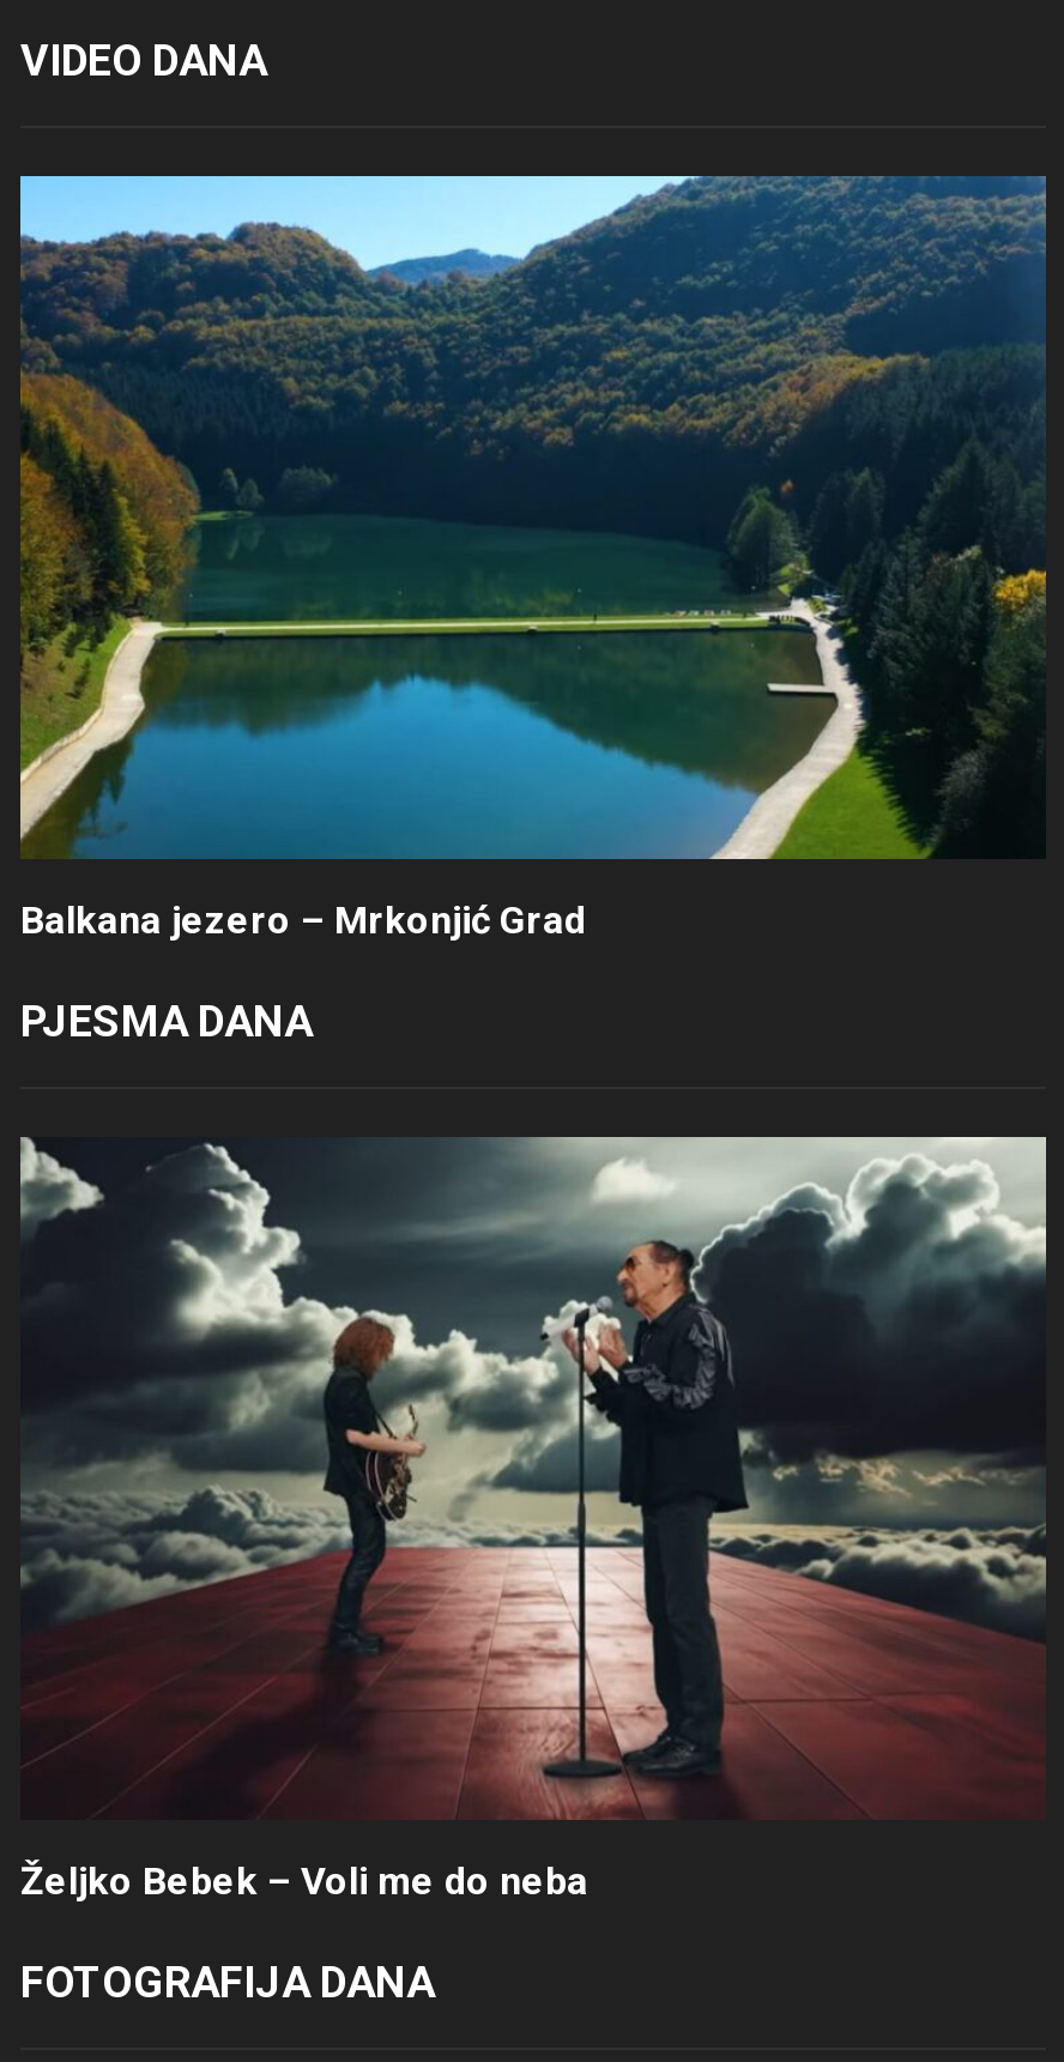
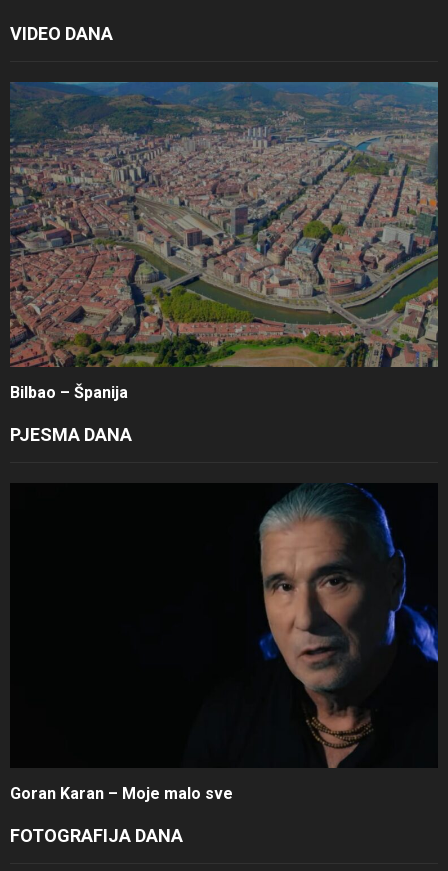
[18,174,1046,943] [image] | Balkana jezero – Mrkonjić Grad -> [9,81,439,402] [image] | Bilbao – Španija
[18,1135,1048,1905] [image] | Željko Bebek – Voli me do neba -> [10,483,439,803] [image] | Goran Karan – Moje malo sve

